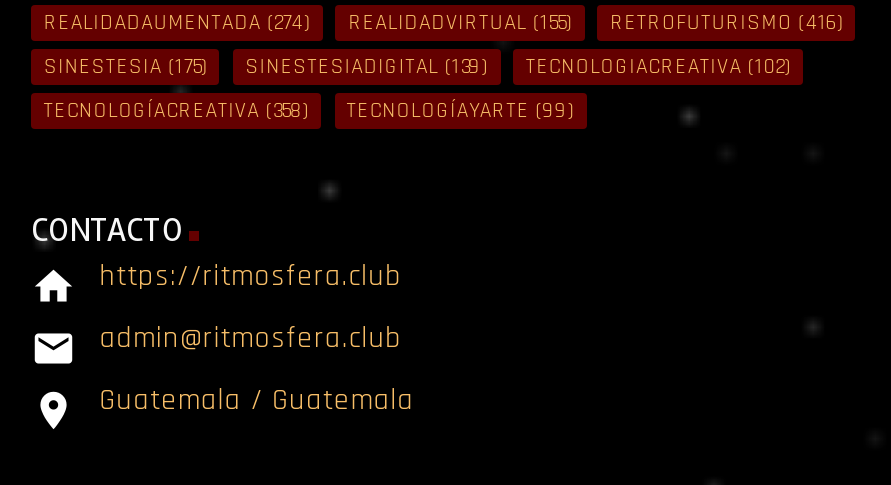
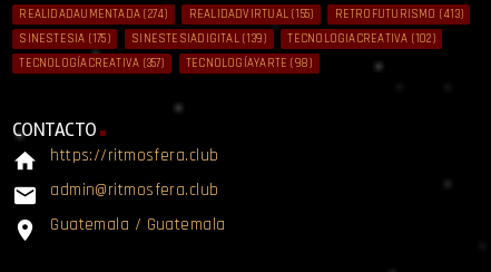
[610,8,843,36] RETROFUTURISMO (416) -> [335,6,463,22] RETROFUTURISMO (413)
[44,97,308,125] TECNOLOGÍACREATIVA (358) -> [19,56,164,71] TECNOLOGÍACREATIVA (357)
[347,97,574,125] TECNOLOGÍAYARTE (99) -> [186,56,312,71] TECNOLOGÍAYARTE (98)

